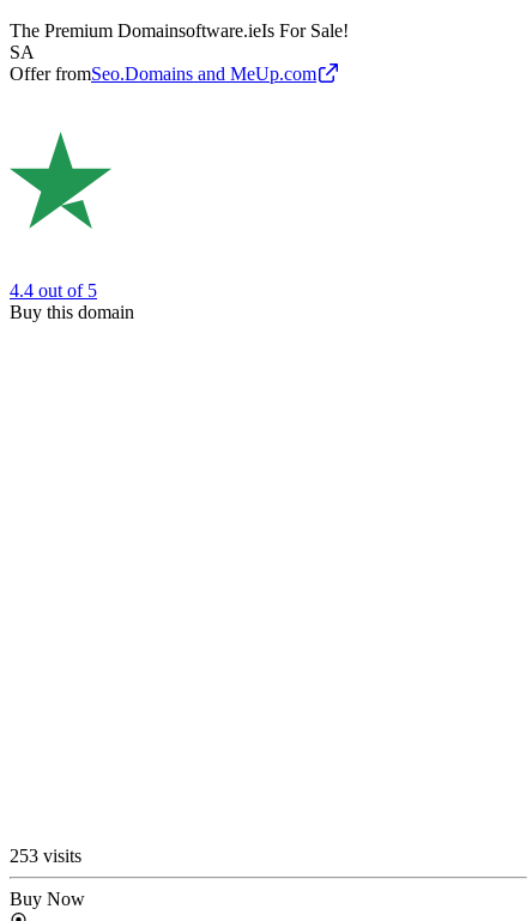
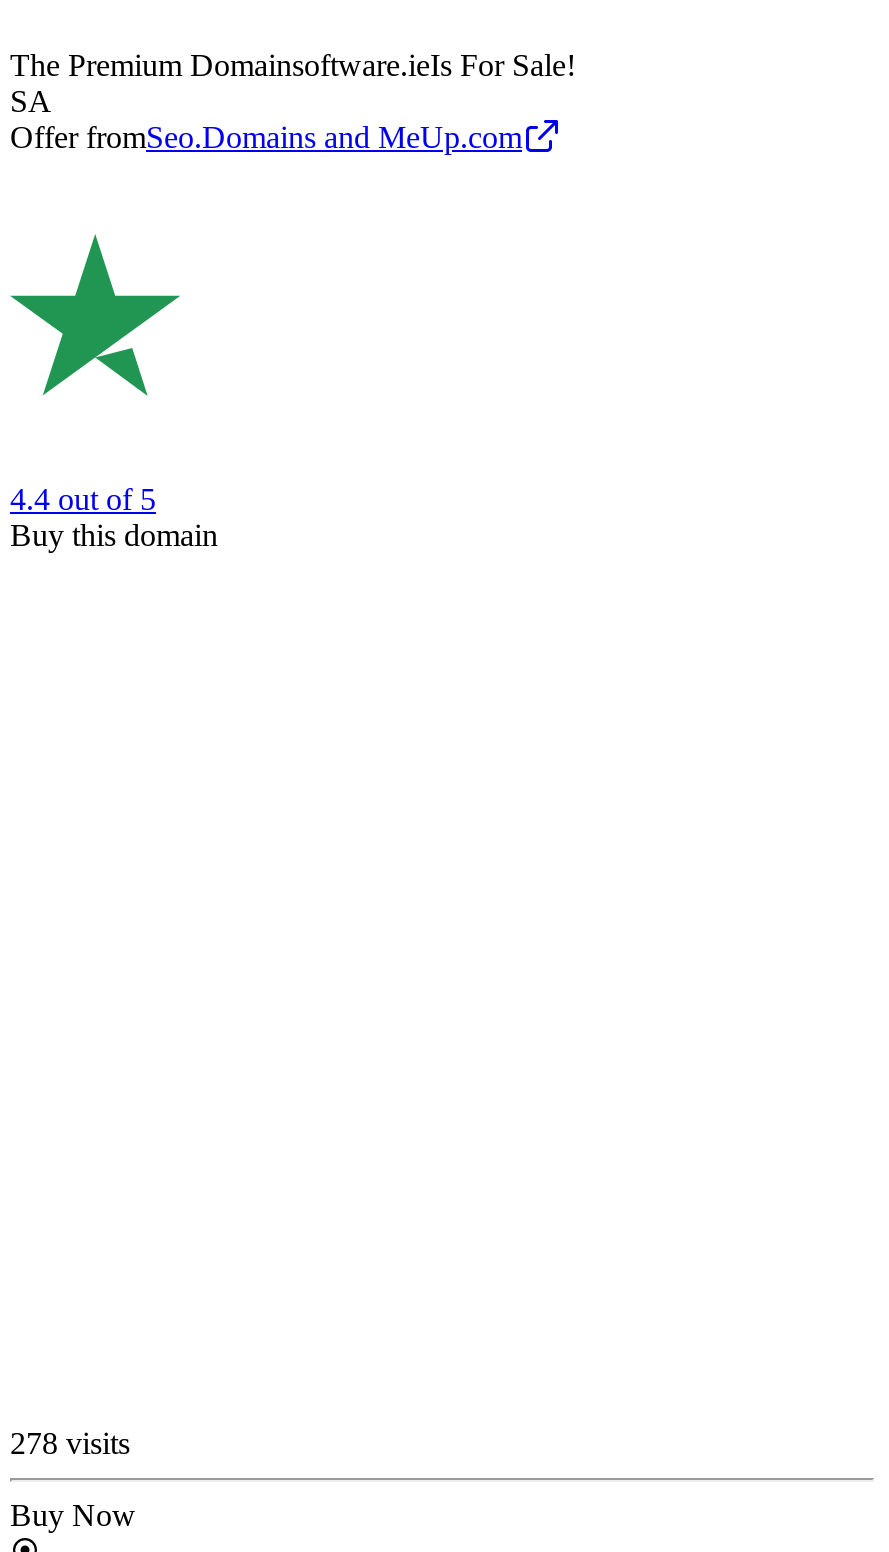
[10,845,81,865] 253 visits -> [10,1425,130,1459] 278 visits

